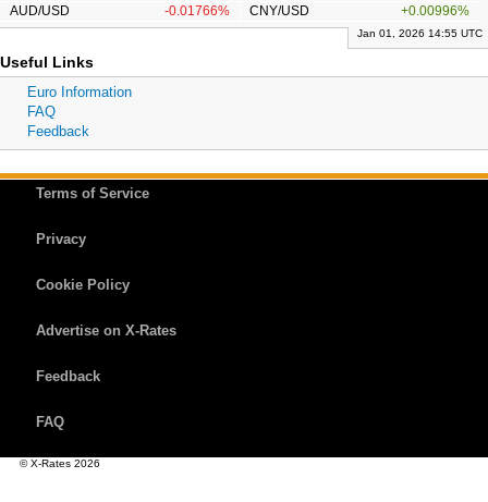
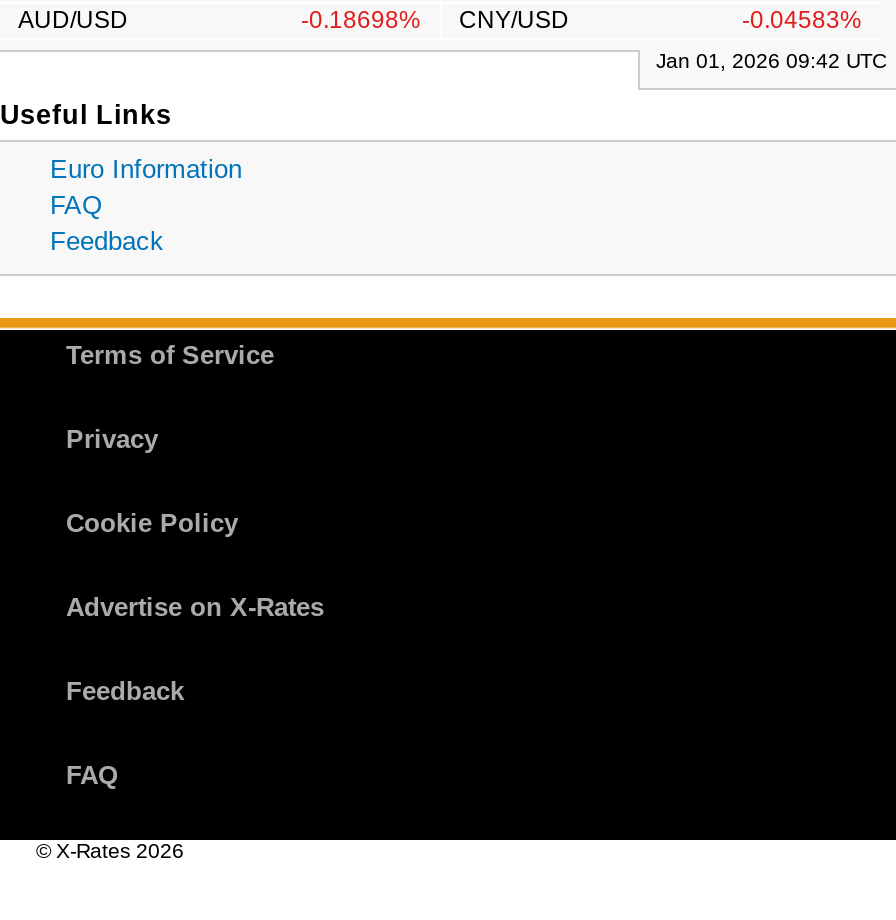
[164,3,310,19] -0.01766% CNY/USD -> [301,6,569,34] -0.18698% CNY/USD
[401,3,469,19] +0.00996% -> [742,6,862,34] -0.04583%
[357,27,483,39] Jan 01, 2026 14:55 UTC -> [656,50,886,72] Jan 01, 2026 09:42 UTC

